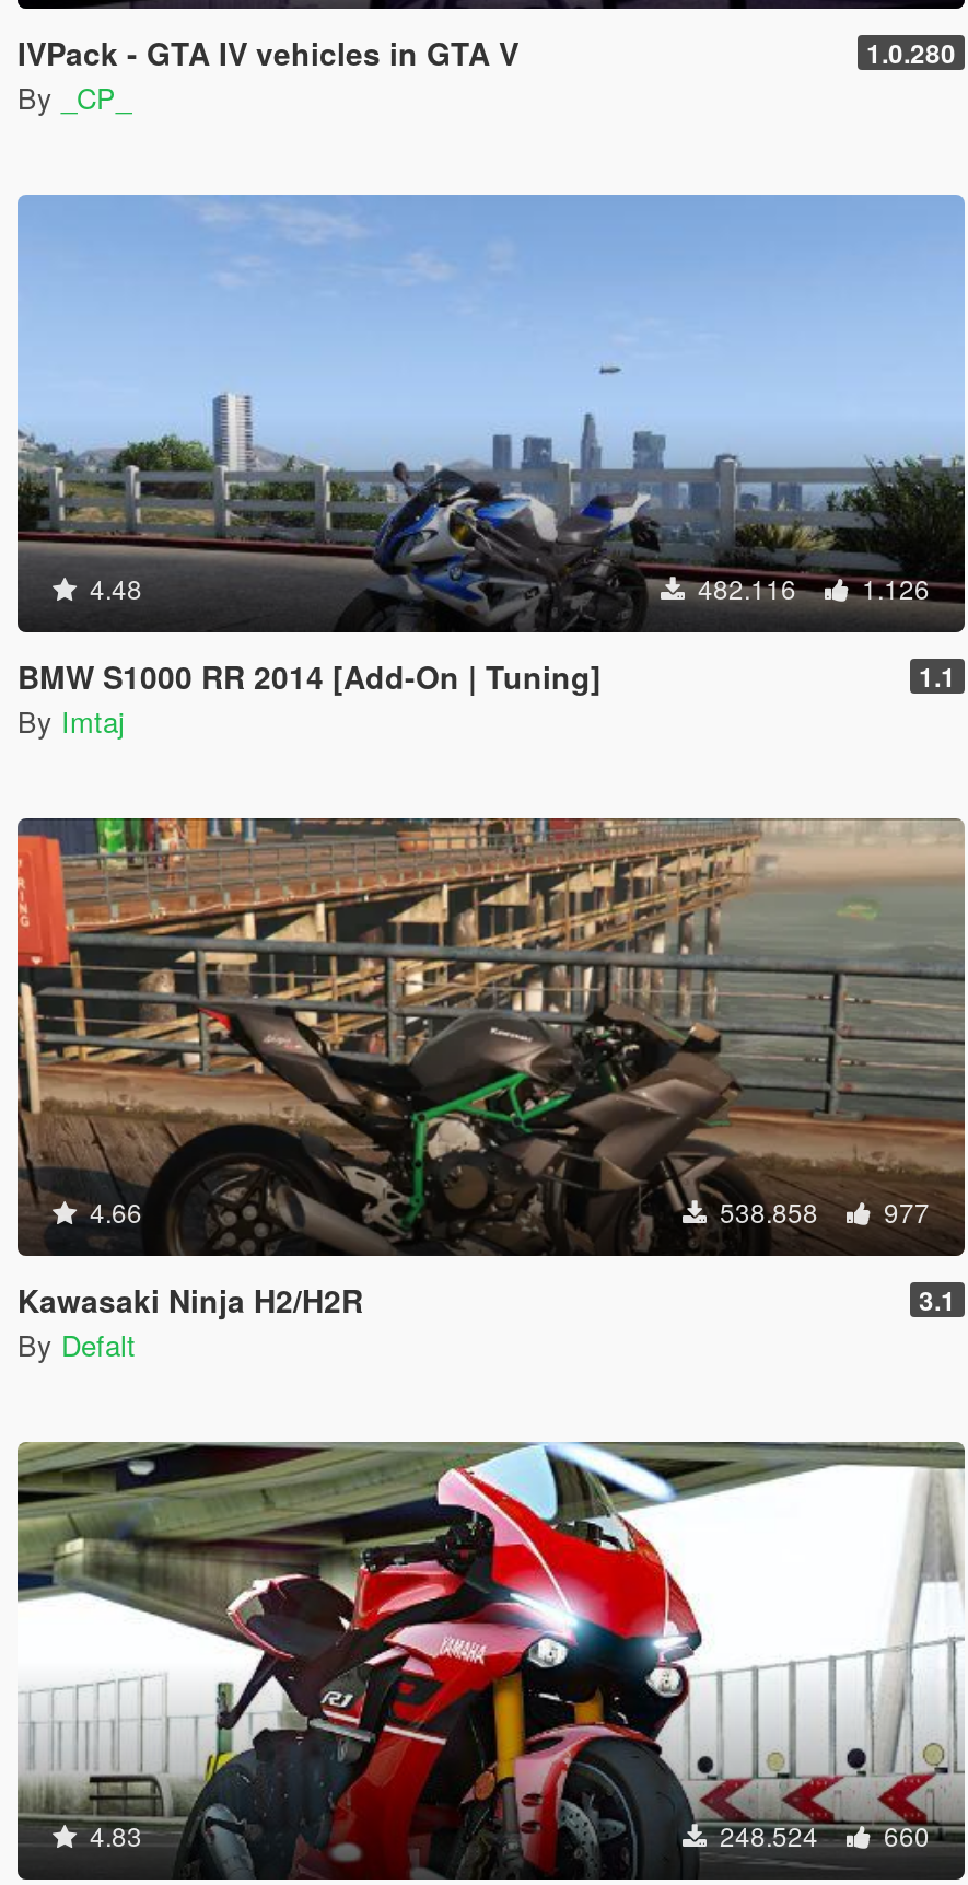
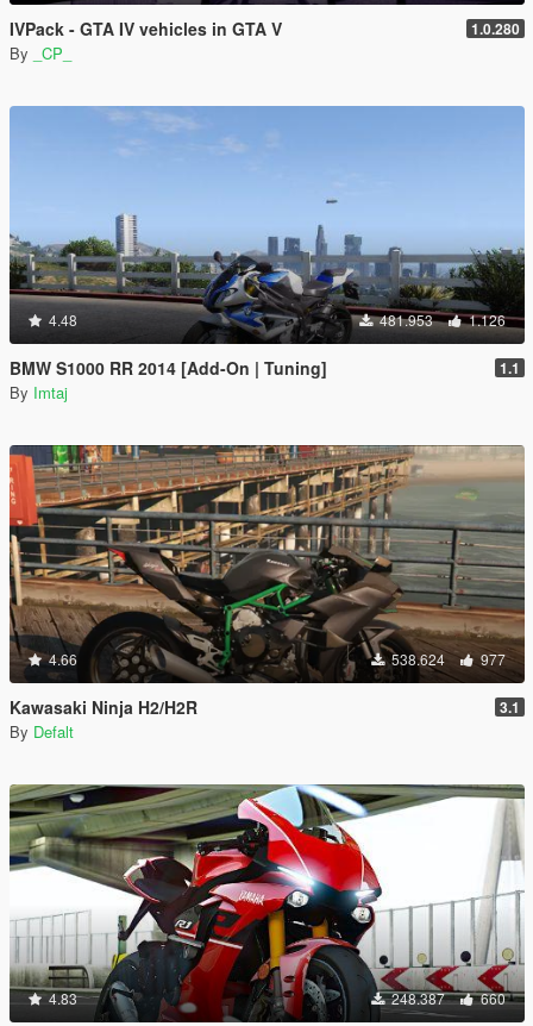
[691,569,930,606] 482.116 1.126 -> [376,309,506,330] 481.953 1.126
[713,1192,930,1230] 538.858 977 -> [388,649,506,669] 538.624 977
[713,1816,825,1853] 248.524 -> [388,988,449,1008] 248.387

